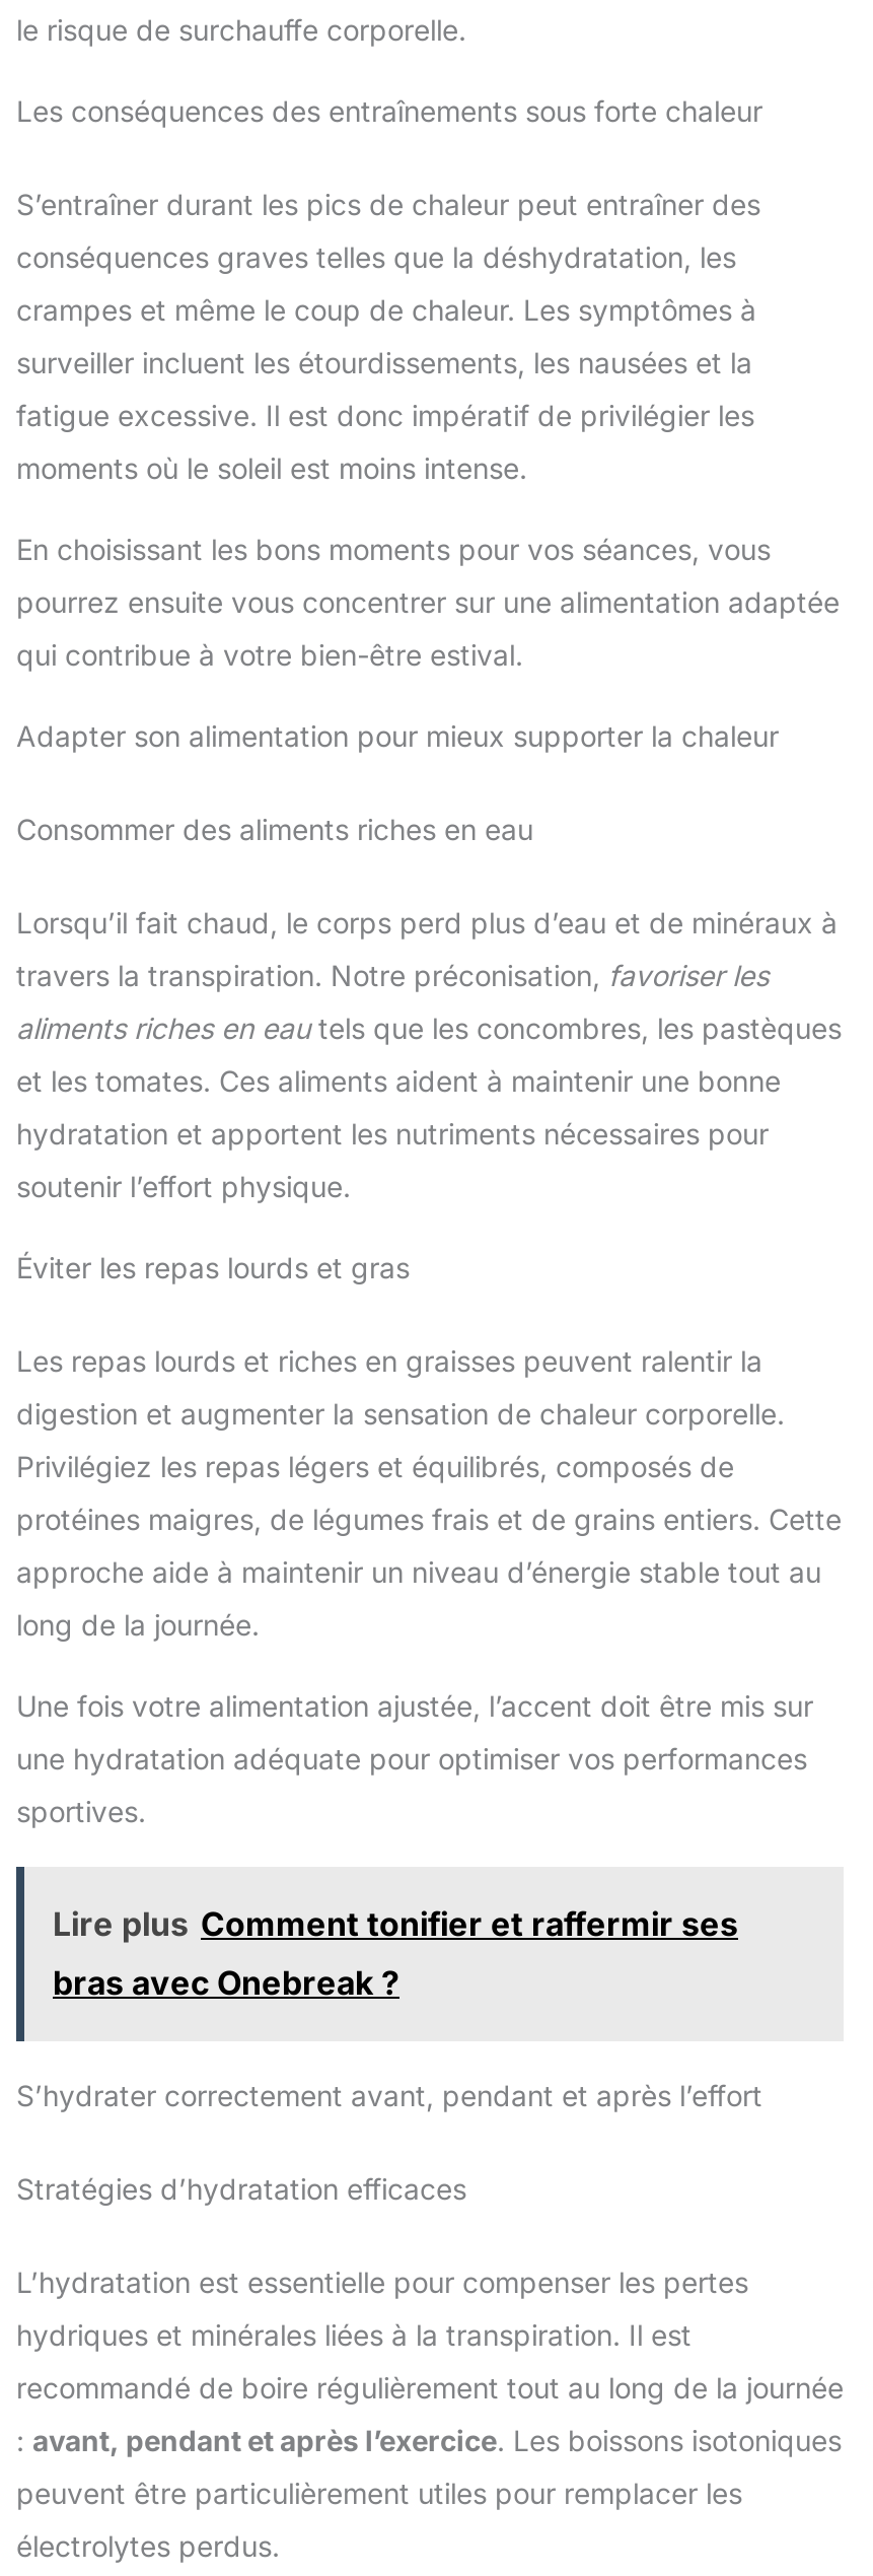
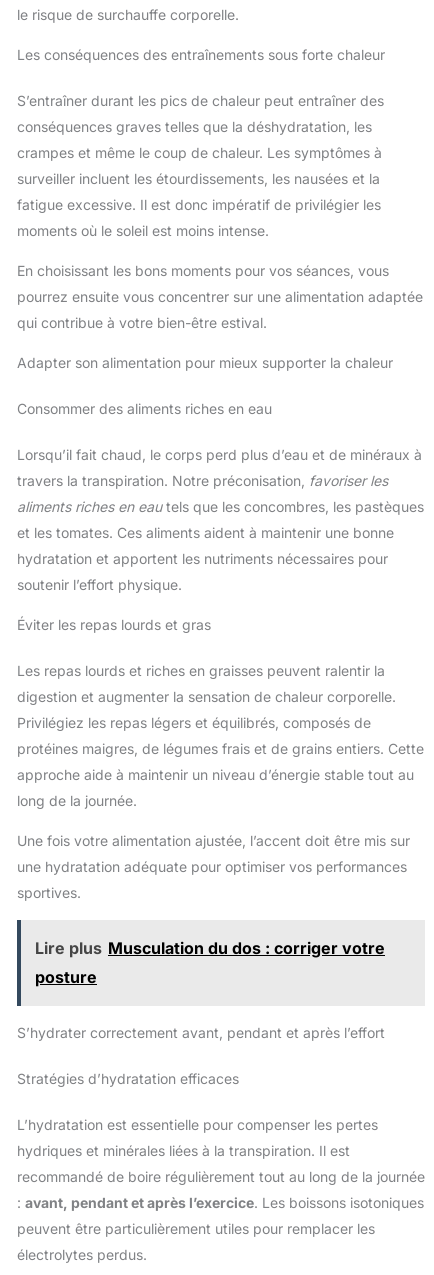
[53,1903,738,2002] Lire plus Comment tonifier et raffermir ses | bras avec Onebreak ? -> [35,938,385,987] Lire plus Musculation du dos : corriger votre | posture

